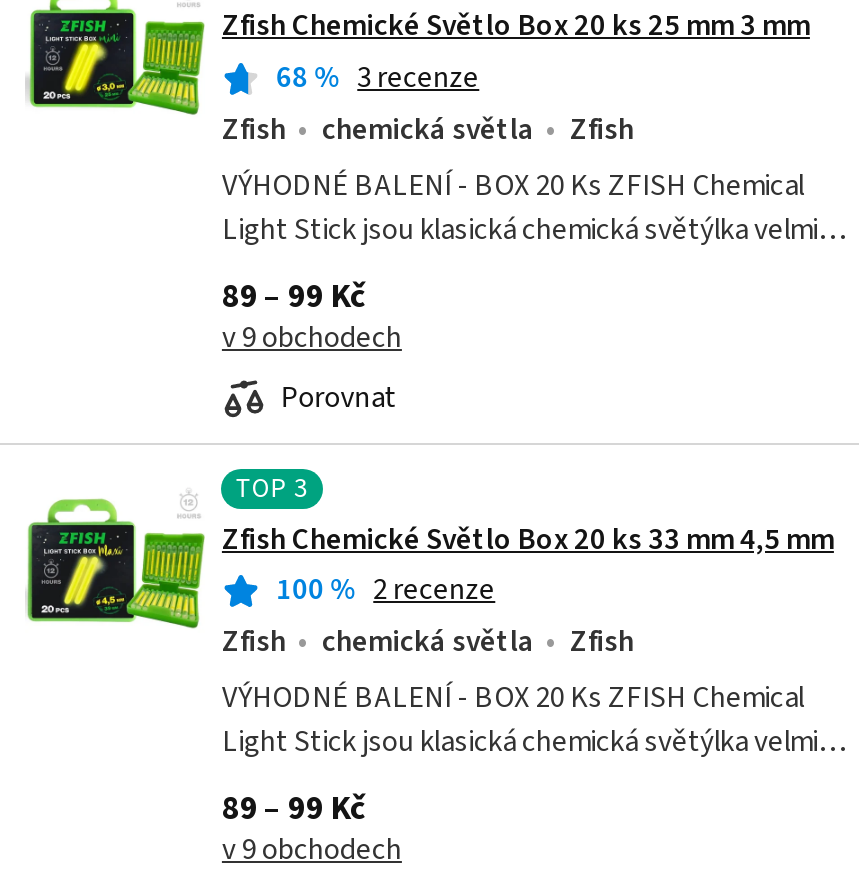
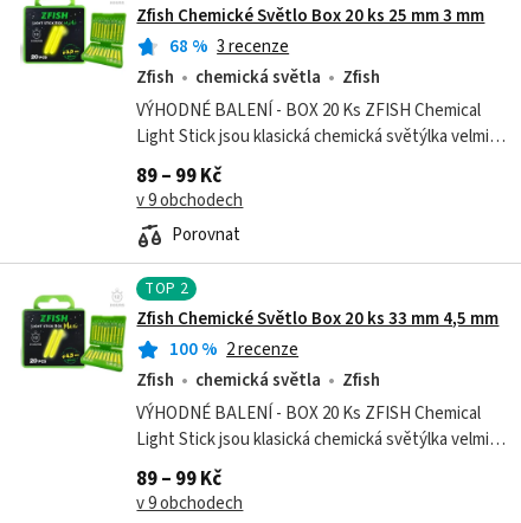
[235,469,309,507] TOP3 -> [145,277,188,300] TOP2

